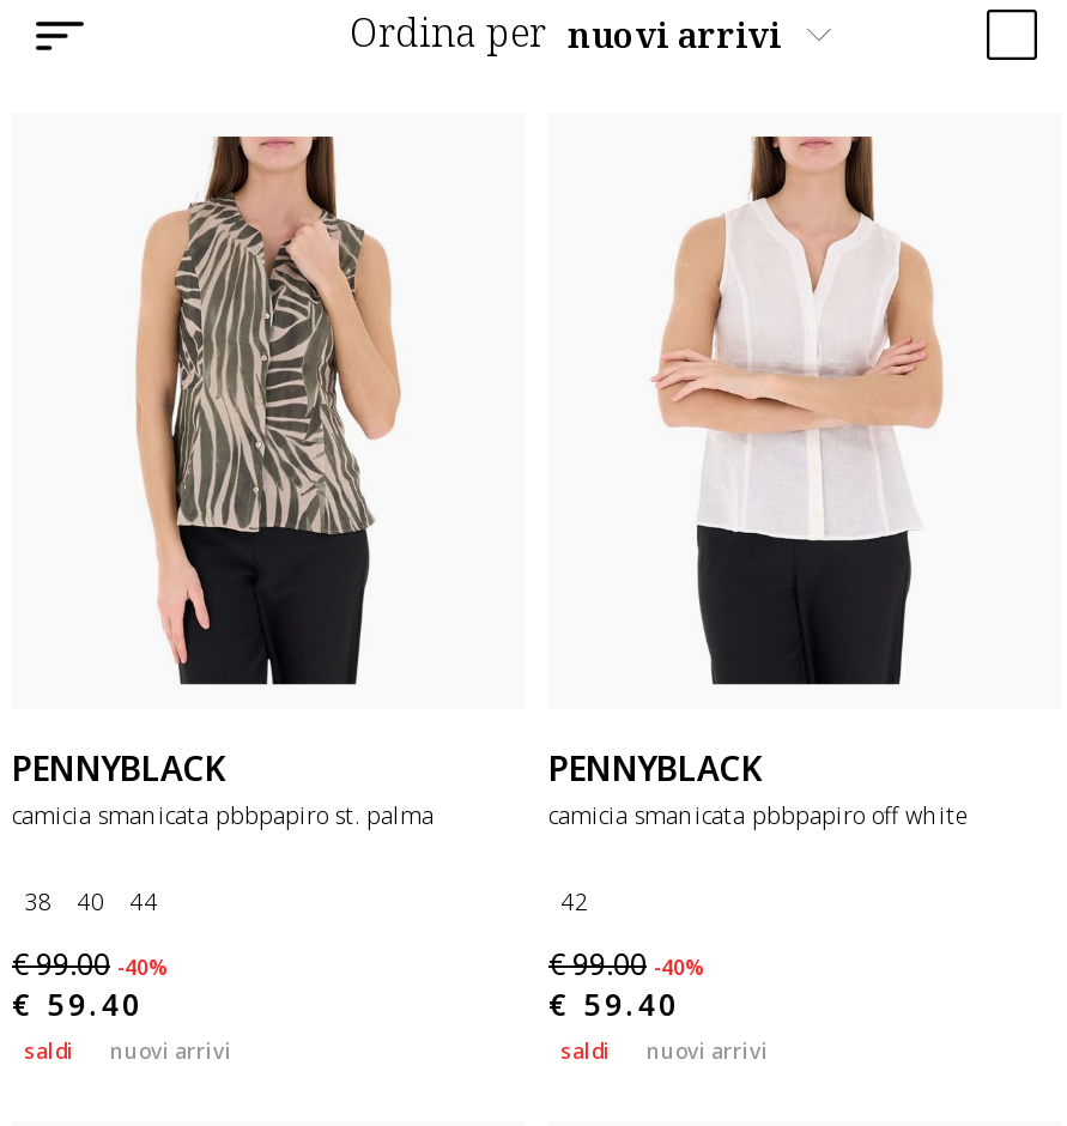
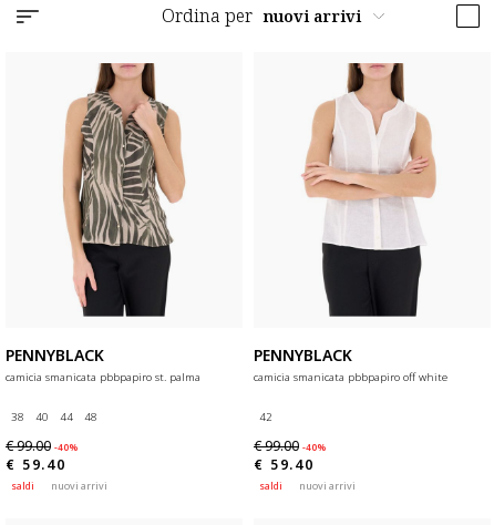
none -> [84,410,97,424] 48

